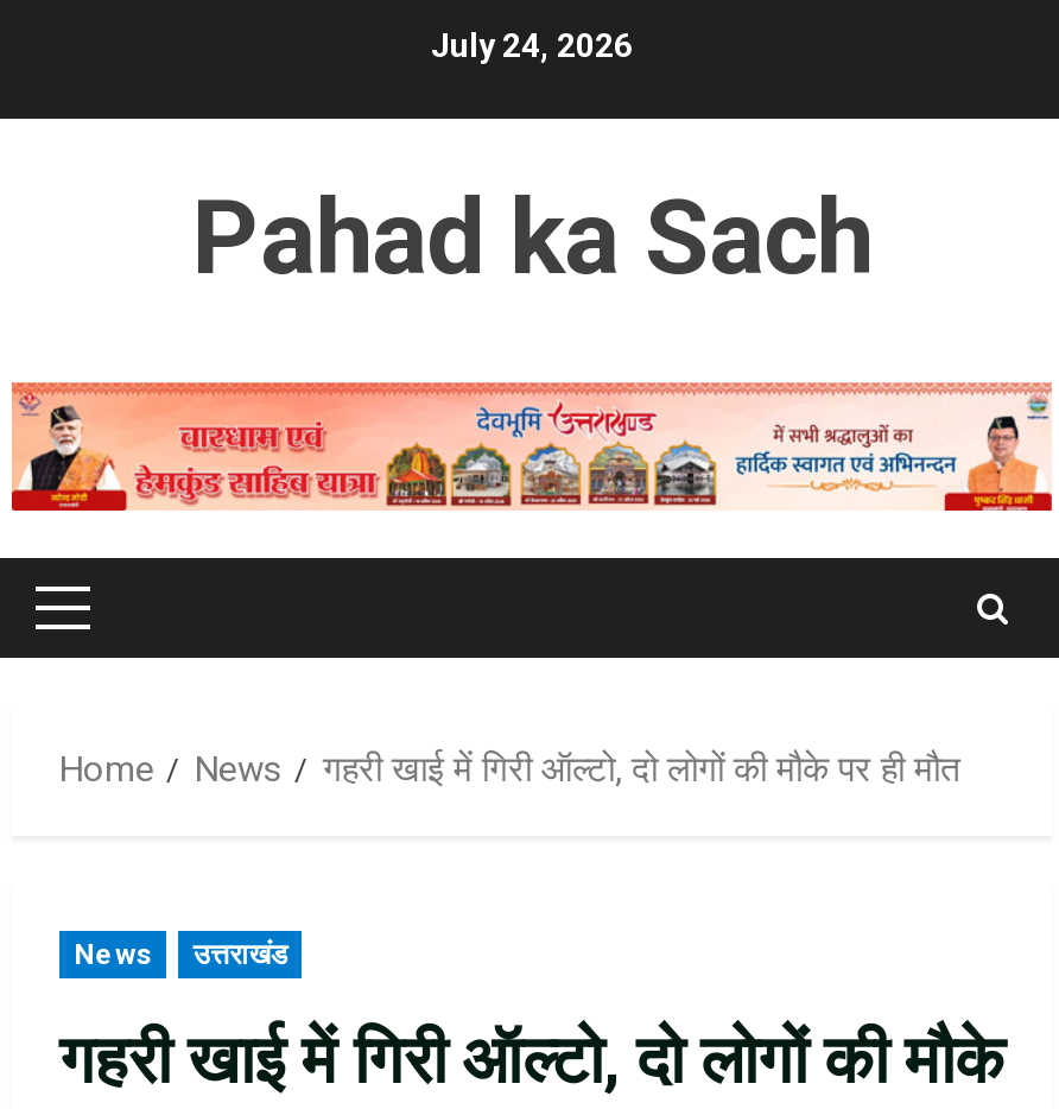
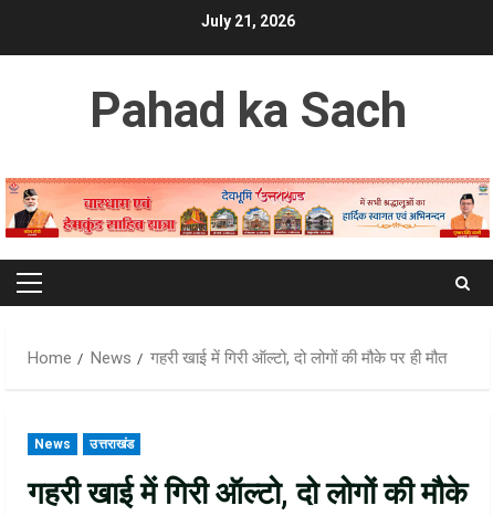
[431,25,633,63] July 24, 2026 -> [201,12,295,29] July 21, 2026

